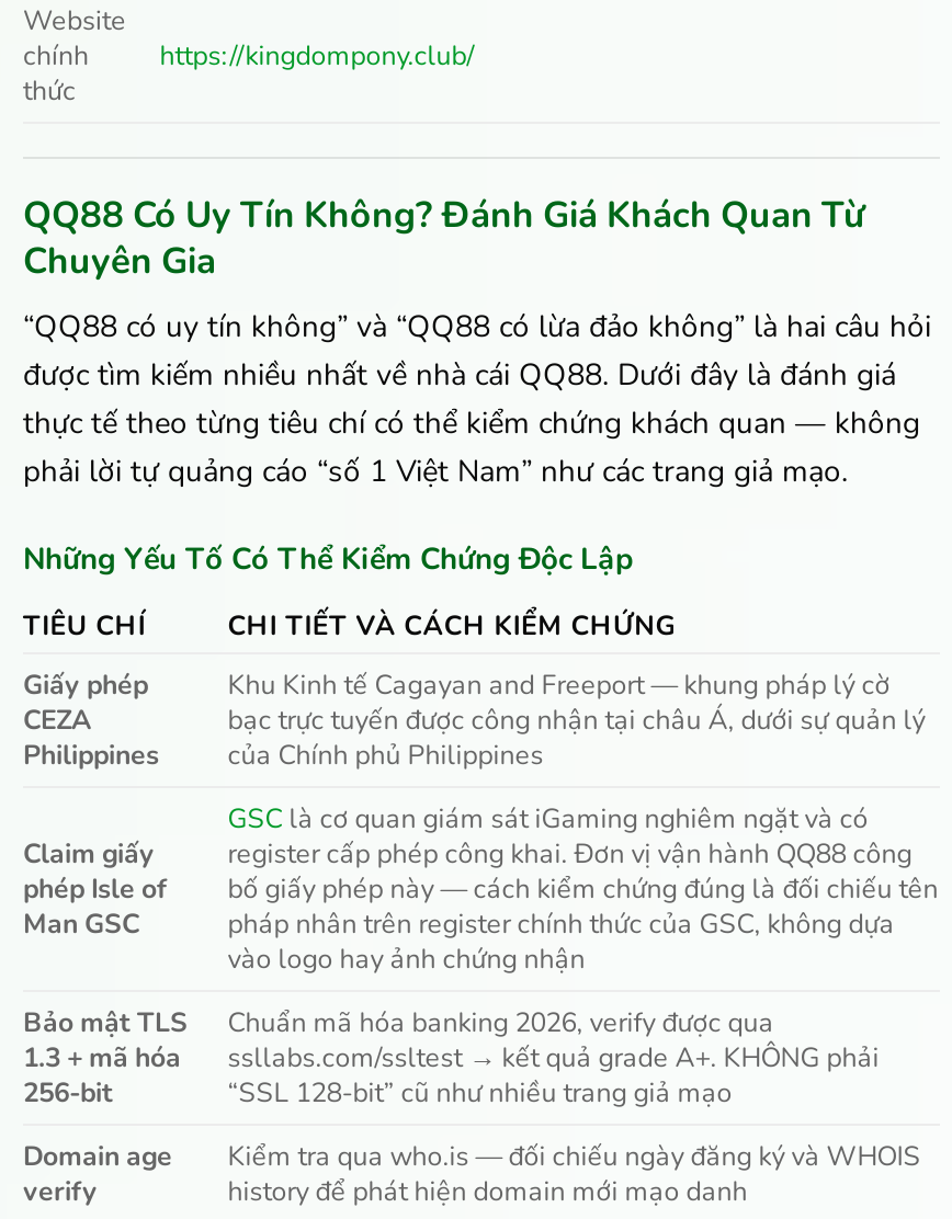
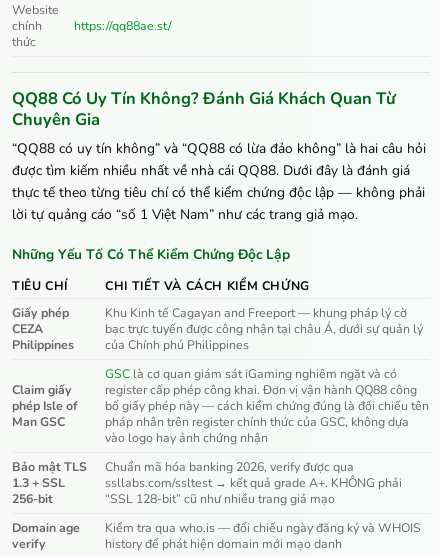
[159,37,475,75] https://kingdompony.club/ -> [74,17,172,34] https://qq88ae.st/
[23,402,920,492] thực tế theo từng tiêu chí có thể kiểm chứng khách quan — không | phải lời tự quảng cáo “số 1 Việt Nam” như các trang giả mạo. -> [12,183,425,224] thực tế theo từng tiêu chí có thể kiểm chứng độc lập — không phải | lời tự quảng cáo “số 1 Việt Nam” như các trang giả mạo.
[23,1039,181,1076] 1.3 + mã hóa -> [12,474,65,491] 1.3 + SSL

